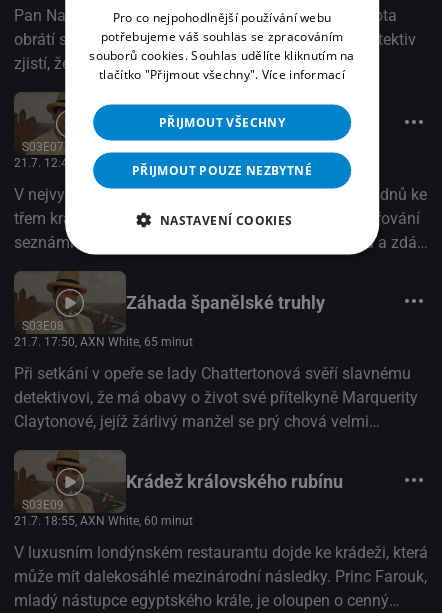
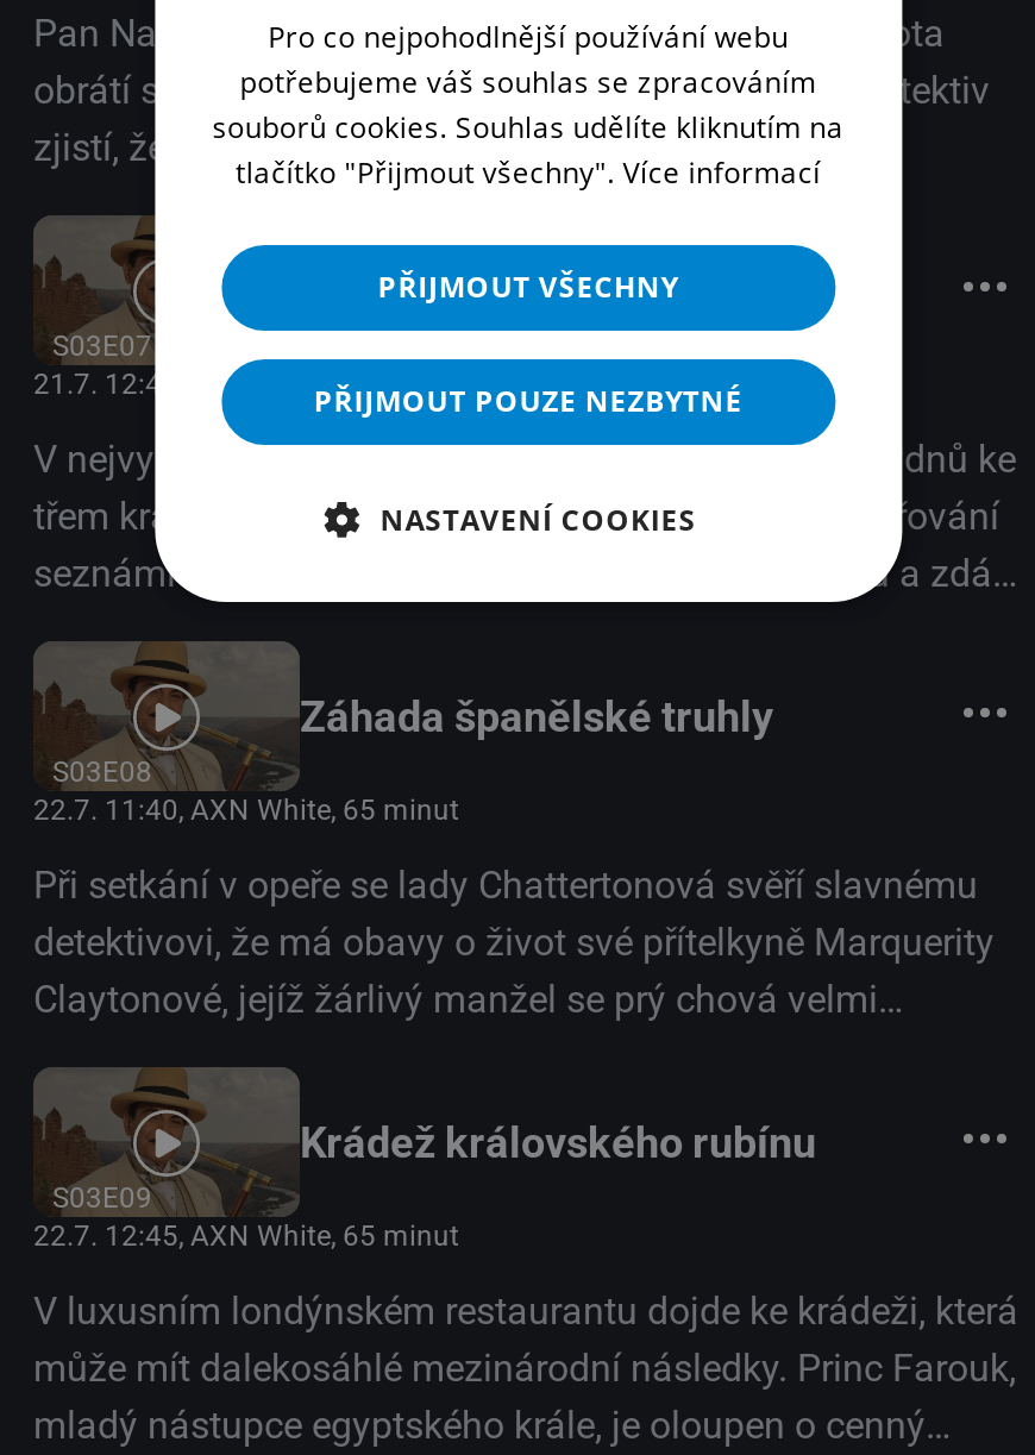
[14,335,193,349] 21.7. 17:50, AXN White, 65 minut -> [33,794,459,827] 22.7. 11:40, AXN White, 65 minut
[14,514,193,528] 21.7. 18:55, AXN White, 60 minut -> [33,1219,459,1253] 22.7. 12:45, AXN White, 65 minut

